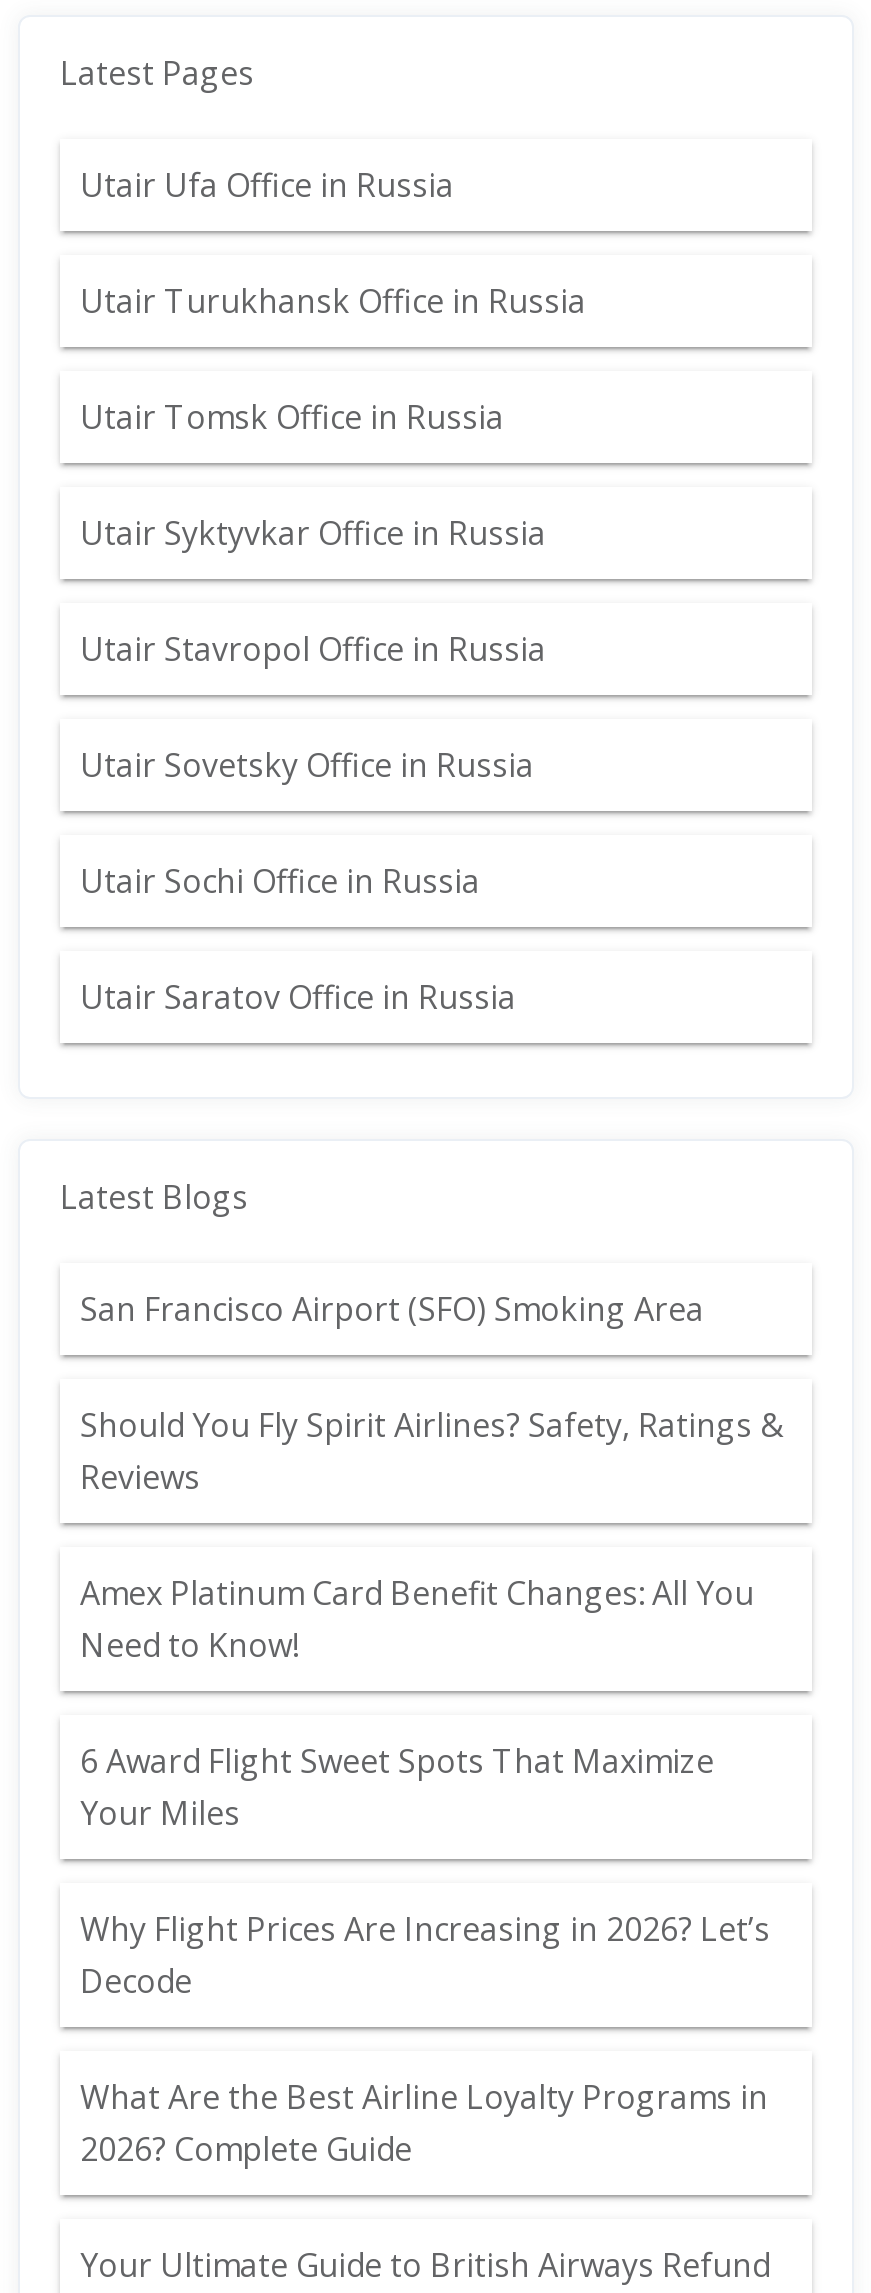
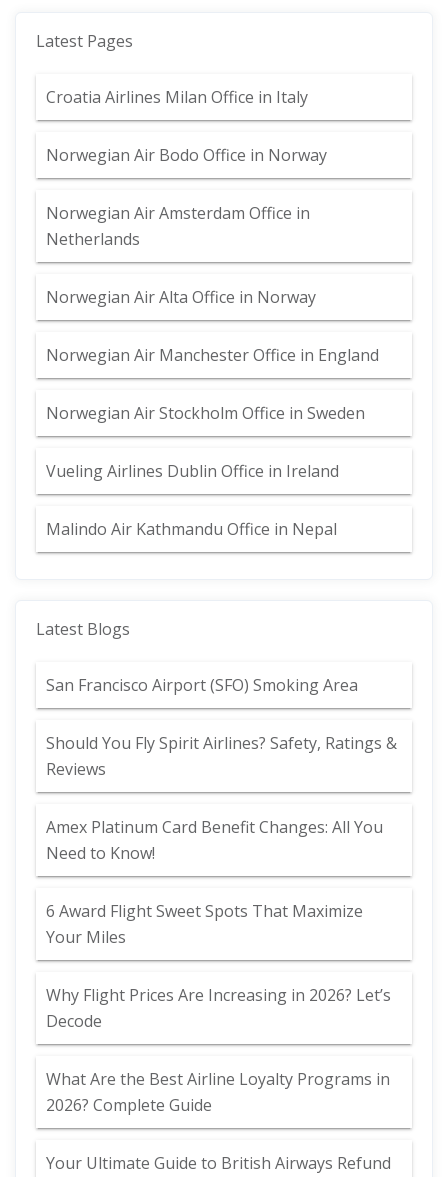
[80,163,454,207] Utair Ufa Office in Russia -> [46,86,308,108] Croatia Airlines Milan Office in Italy
[80,279,586,323] Utair Turukhansk Office in Russia -> [46,144,327,166] Norwegian Air Bodo Office in Norway
[80,395,504,439] Utair Tomsk Office in Russia -> [46,202,310,250] Norwegian Air Amsterdam Office in | Netherlands
[80,511,546,555] Utair Syktyvkar Office in Russia -> [46,286,316,308] Norwegian Air Alta Office in Norway
[80,627,546,671] Utair Stavropol Office in Russia -> [46,344,379,366] Norwegian Air Manchester Office in England
[80,743,534,787] Utair Sovetsky Office in Russia -> [46,402,365,424] Norwegian Air Stockholm Office in Sweden
[80,859,480,903] Utair Sochi Office in Russia -> [46,460,339,482] Vueling Airlines Dublin Office in Ireland
[80,975,516,1019] Utair Saratov Office in Russia -> [46,518,337,540] Malindo Air Kathmandu Office in Nepal

